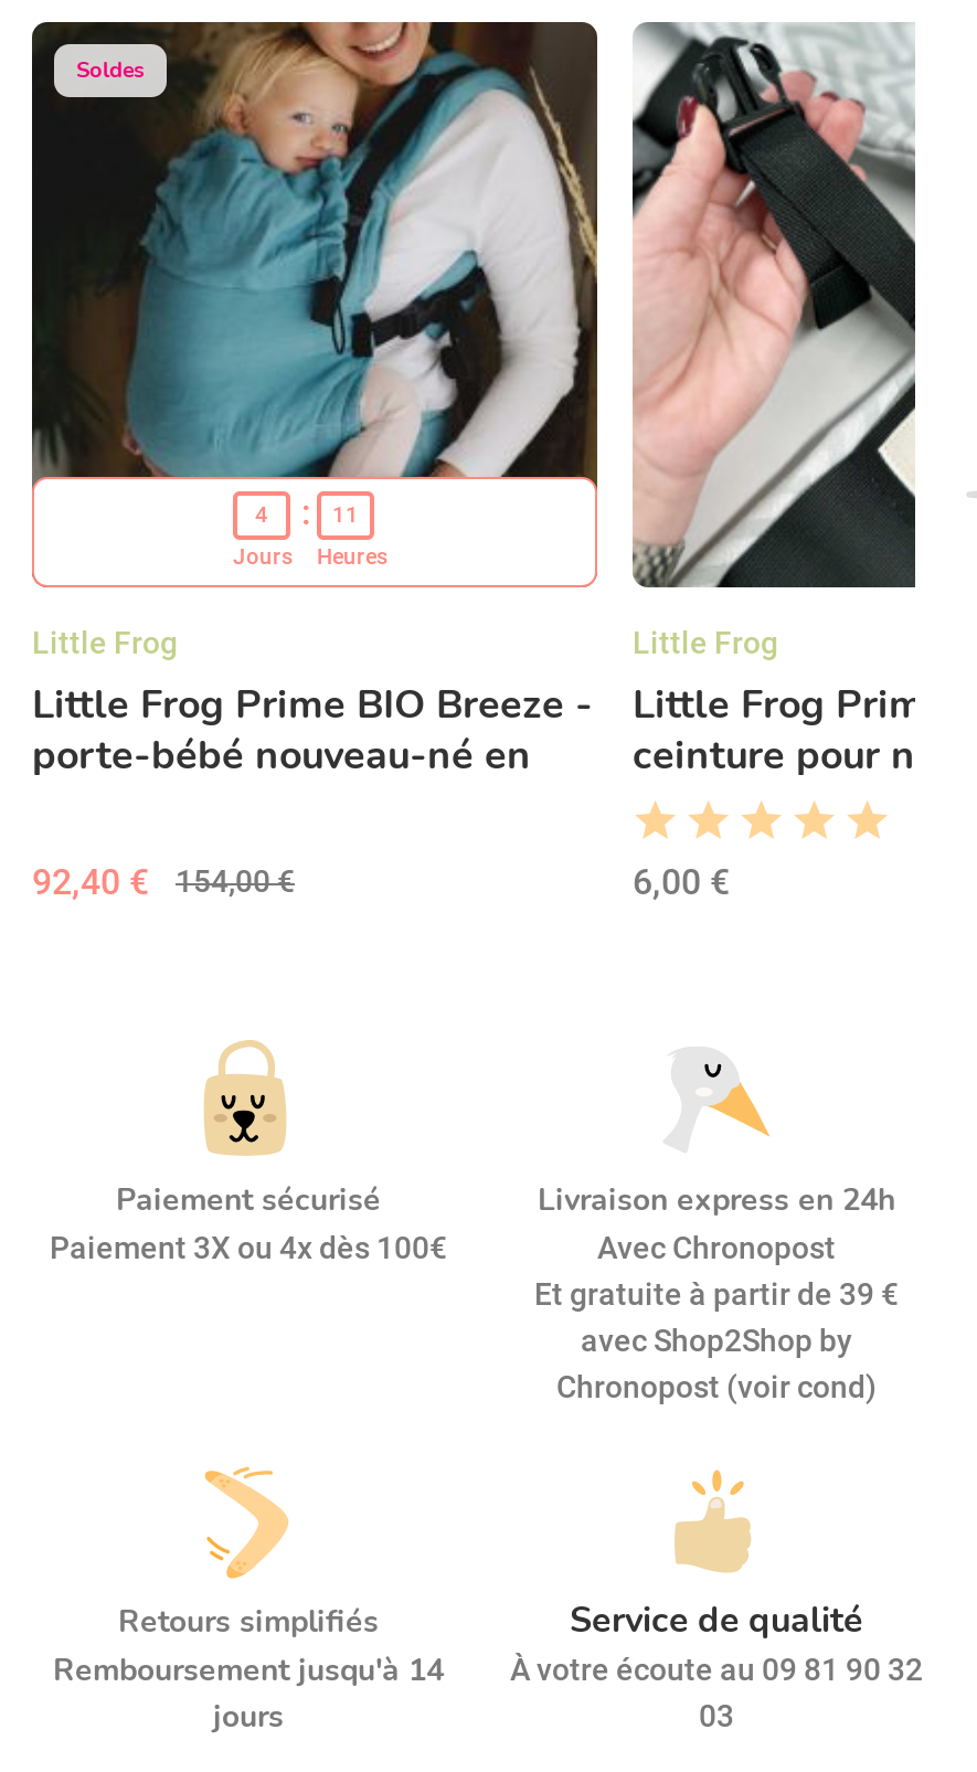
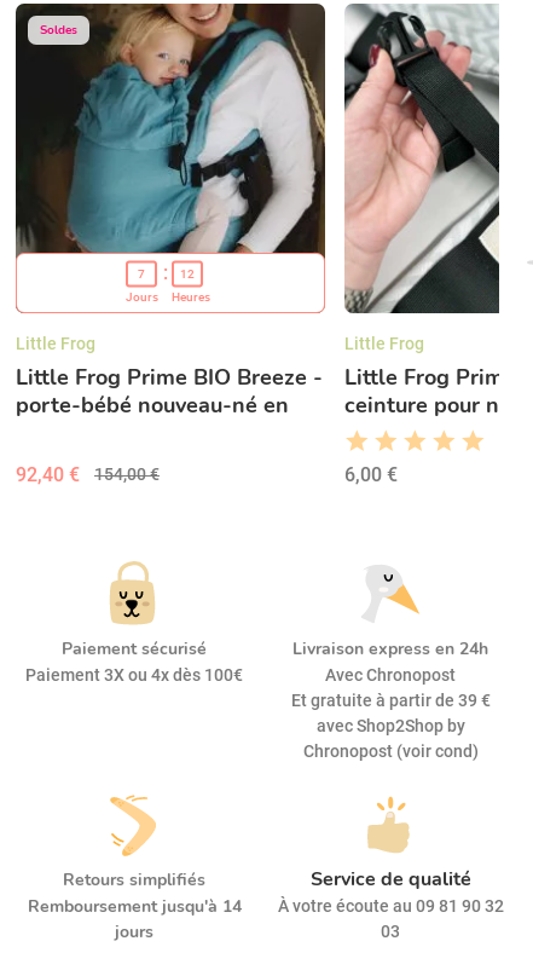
[255,503,268,527] 4 -> [138,267,145,280] 7
[332,503,359,527] 11 -> [180,267,195,280] 12

